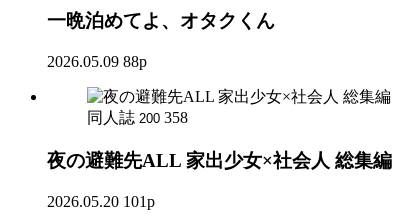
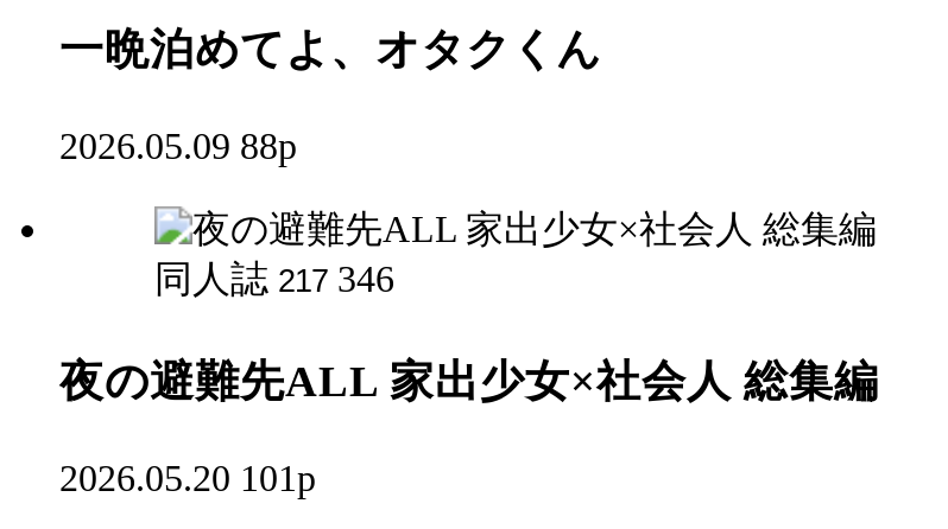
[87,109,188,126] 同人誌 200 358 -> [154,259,394,299] 同人誌 217 346

